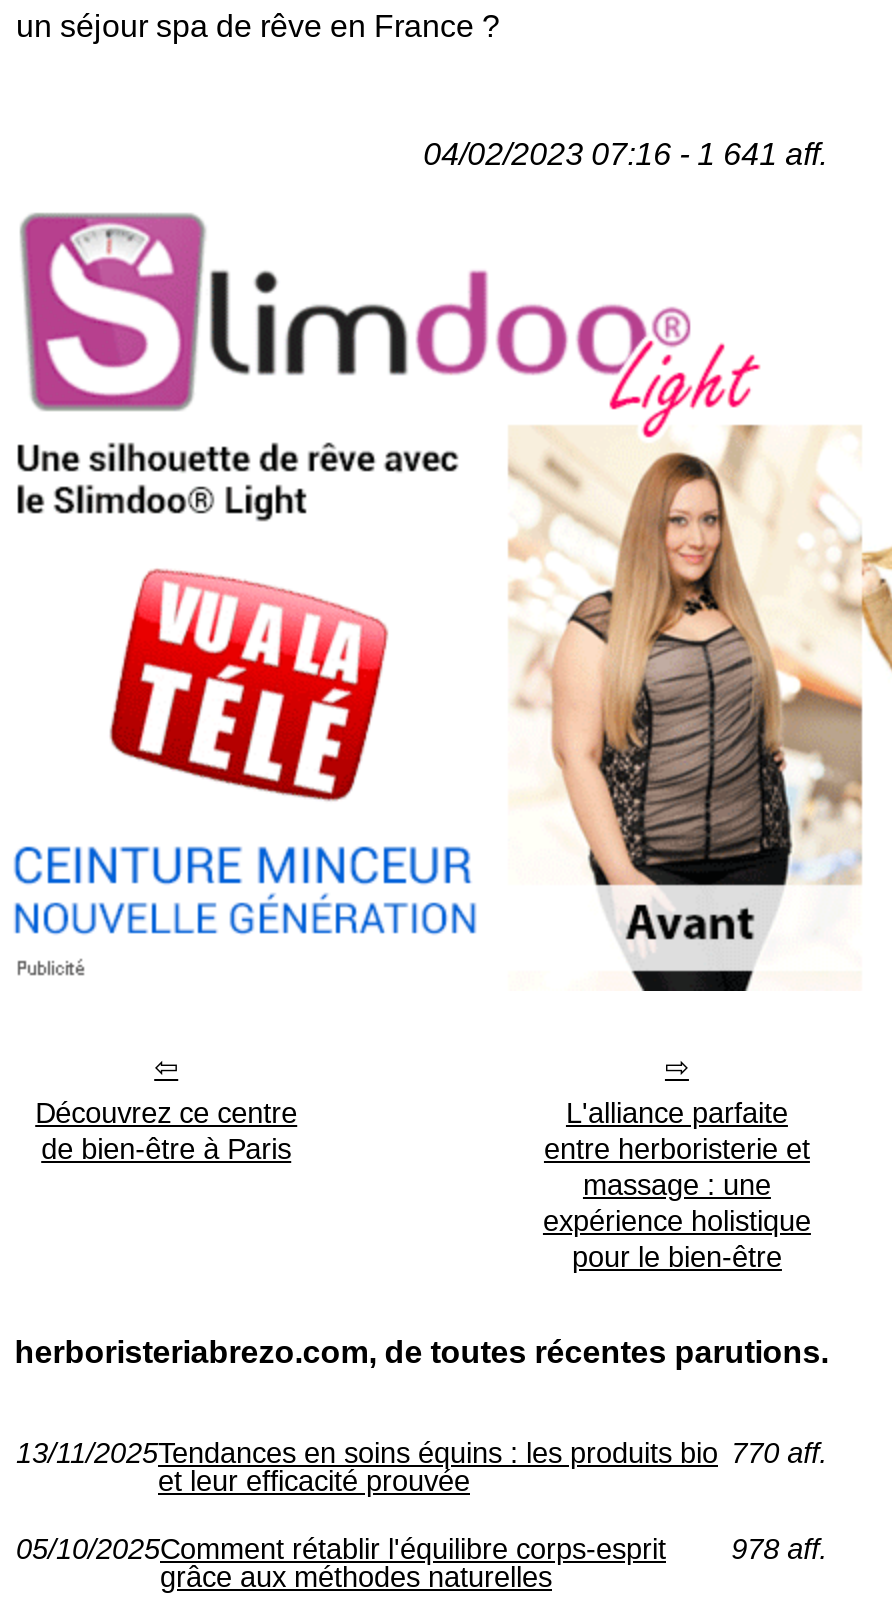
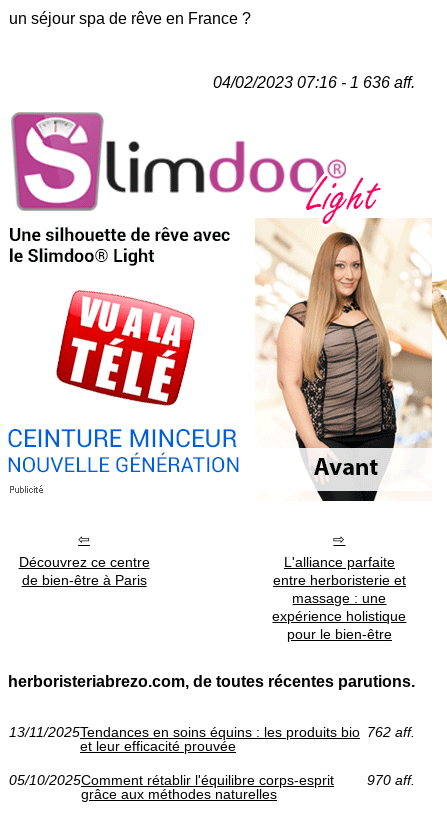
[423,138,827,172] 04/02/2023 07:16 - 1 641 aff. -> [213,74,415,91] 04/02/2023 07:16 - 1 636 aff.
[16,1438,827,1470] 13/11/2025Tendances en soins équins : les produits bio 770 aff. -> [9,724,415,740] 13/11/2025Tendances en soins équins : les produits bio 762 aff.
[731,1534,827,1566] 978 aff. -> [367,772,415,788] 970 aff.

